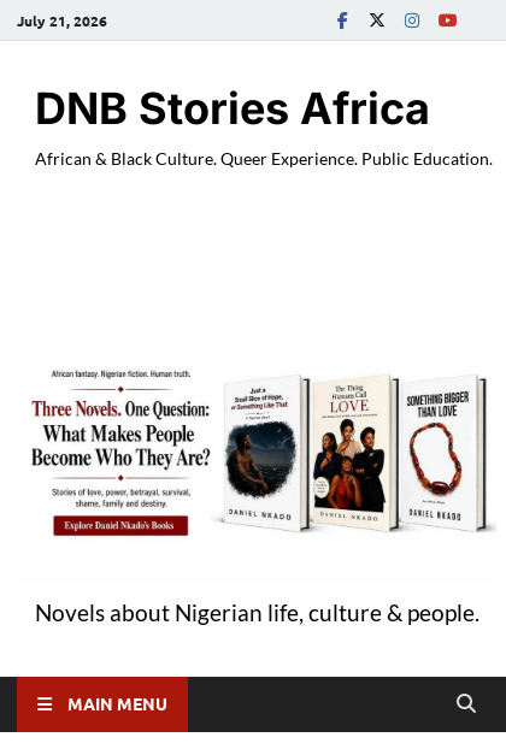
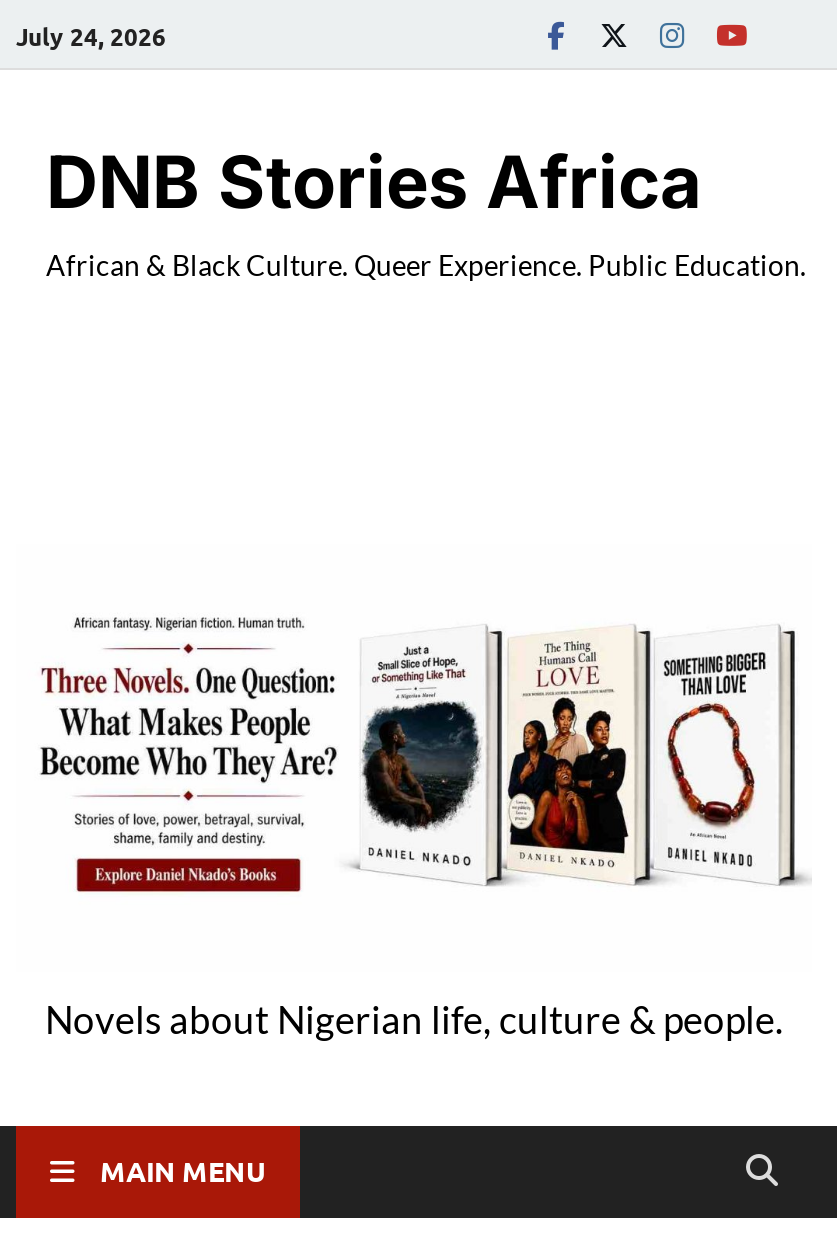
[17,10,107,30] July 21, 2026 -> [16,19,166,51] July 24, 2026

